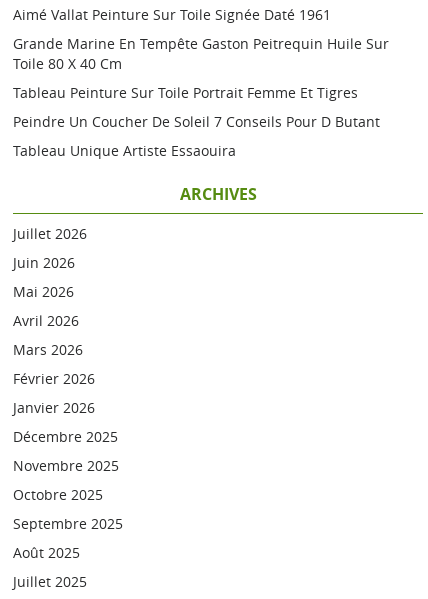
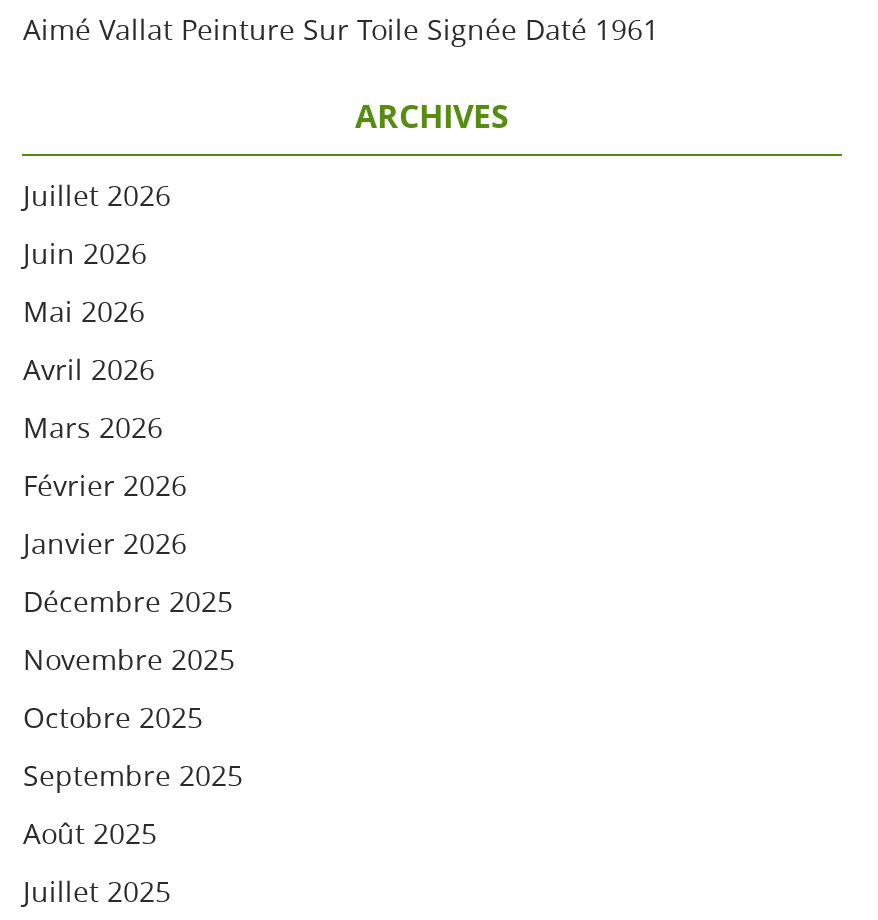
[13,34,389,160] Grande Marine En Tempête Gaston Peitrequin Huile Sur | Toile 80 X 40 Cm | Tableau Peinture Sur Toile Portrait Femme Et Tigres | Peindre Un Coucher De Soleil 7 Conseils Pour D Butant | Tableau Unique Artiste Essaouira -> none

